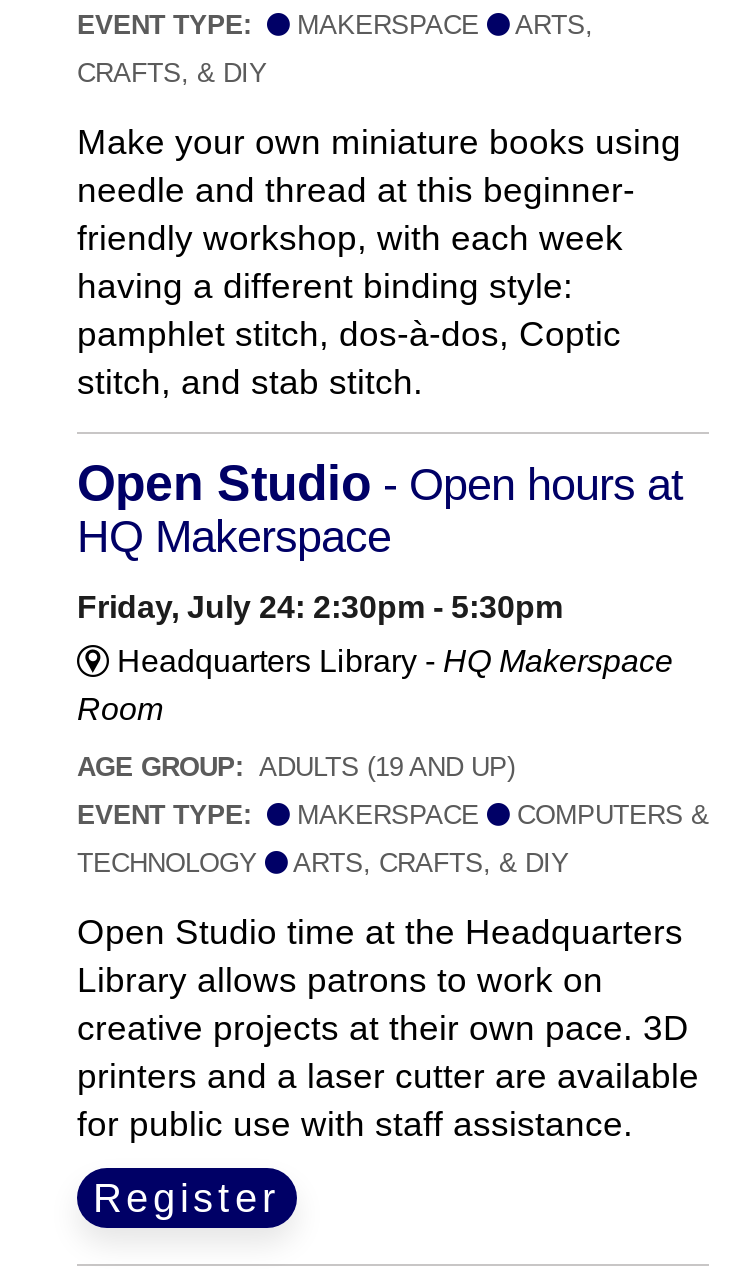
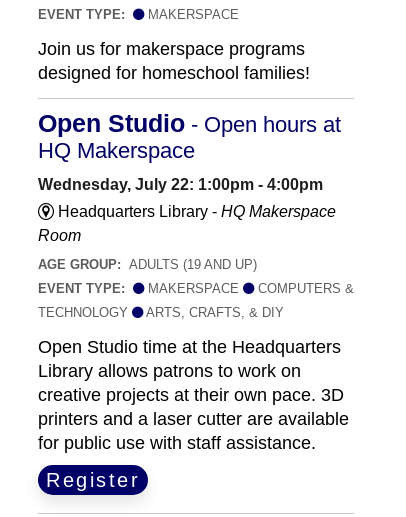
[77,11,681,403] ARTS, | CRAFTS, & DIY | Make your own miniature books using | needle and thread at this beginner- | friendly workshop, with each week | having a different binding style: | pamphlet stitch, dos-à-dos, Coptic | stitch, and stab stitch. -> [38,39,310,83] Join us for makerspace programs | designed for homeschool families!
[77,590,563,624] Friday, July 24: 2:30pm - 5:30pm -> [38,176,323,193] Wednesday, July 22: 1:00pm - 4:00pm

